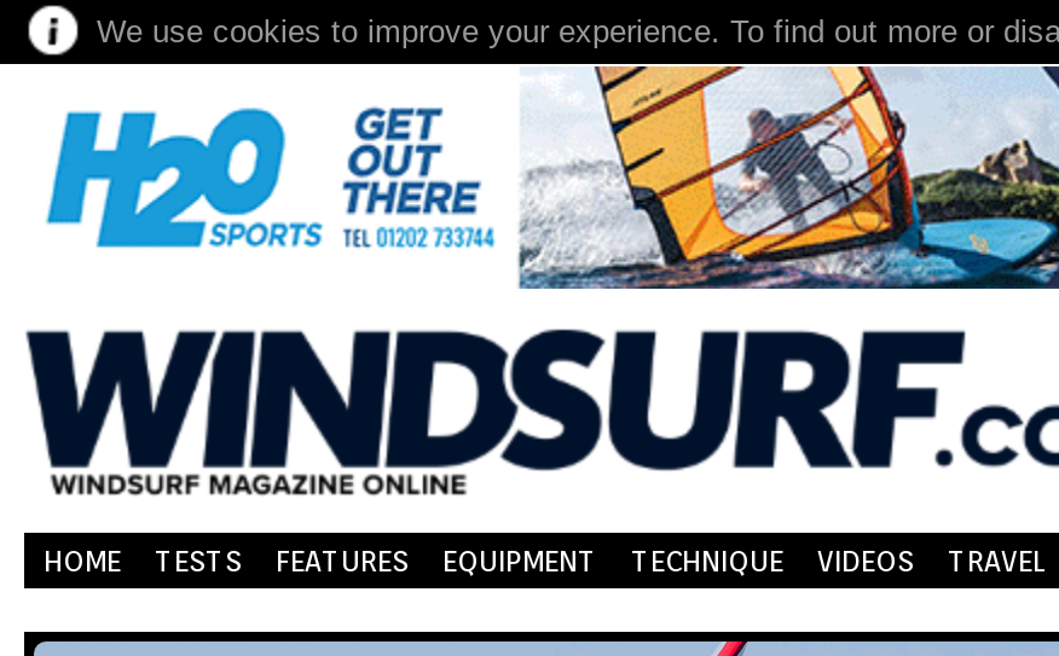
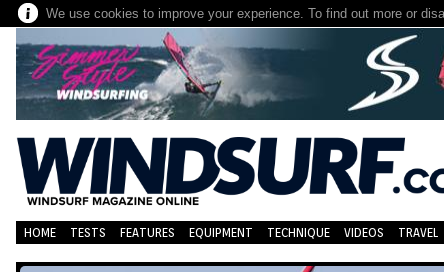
[24,64,1052,291] [image] -> [15,27,441,121] [image]

